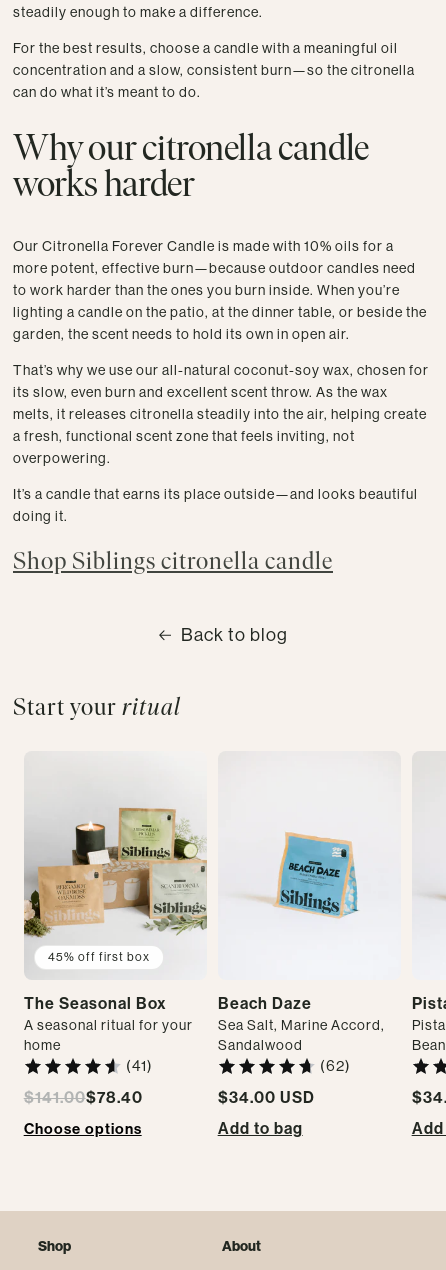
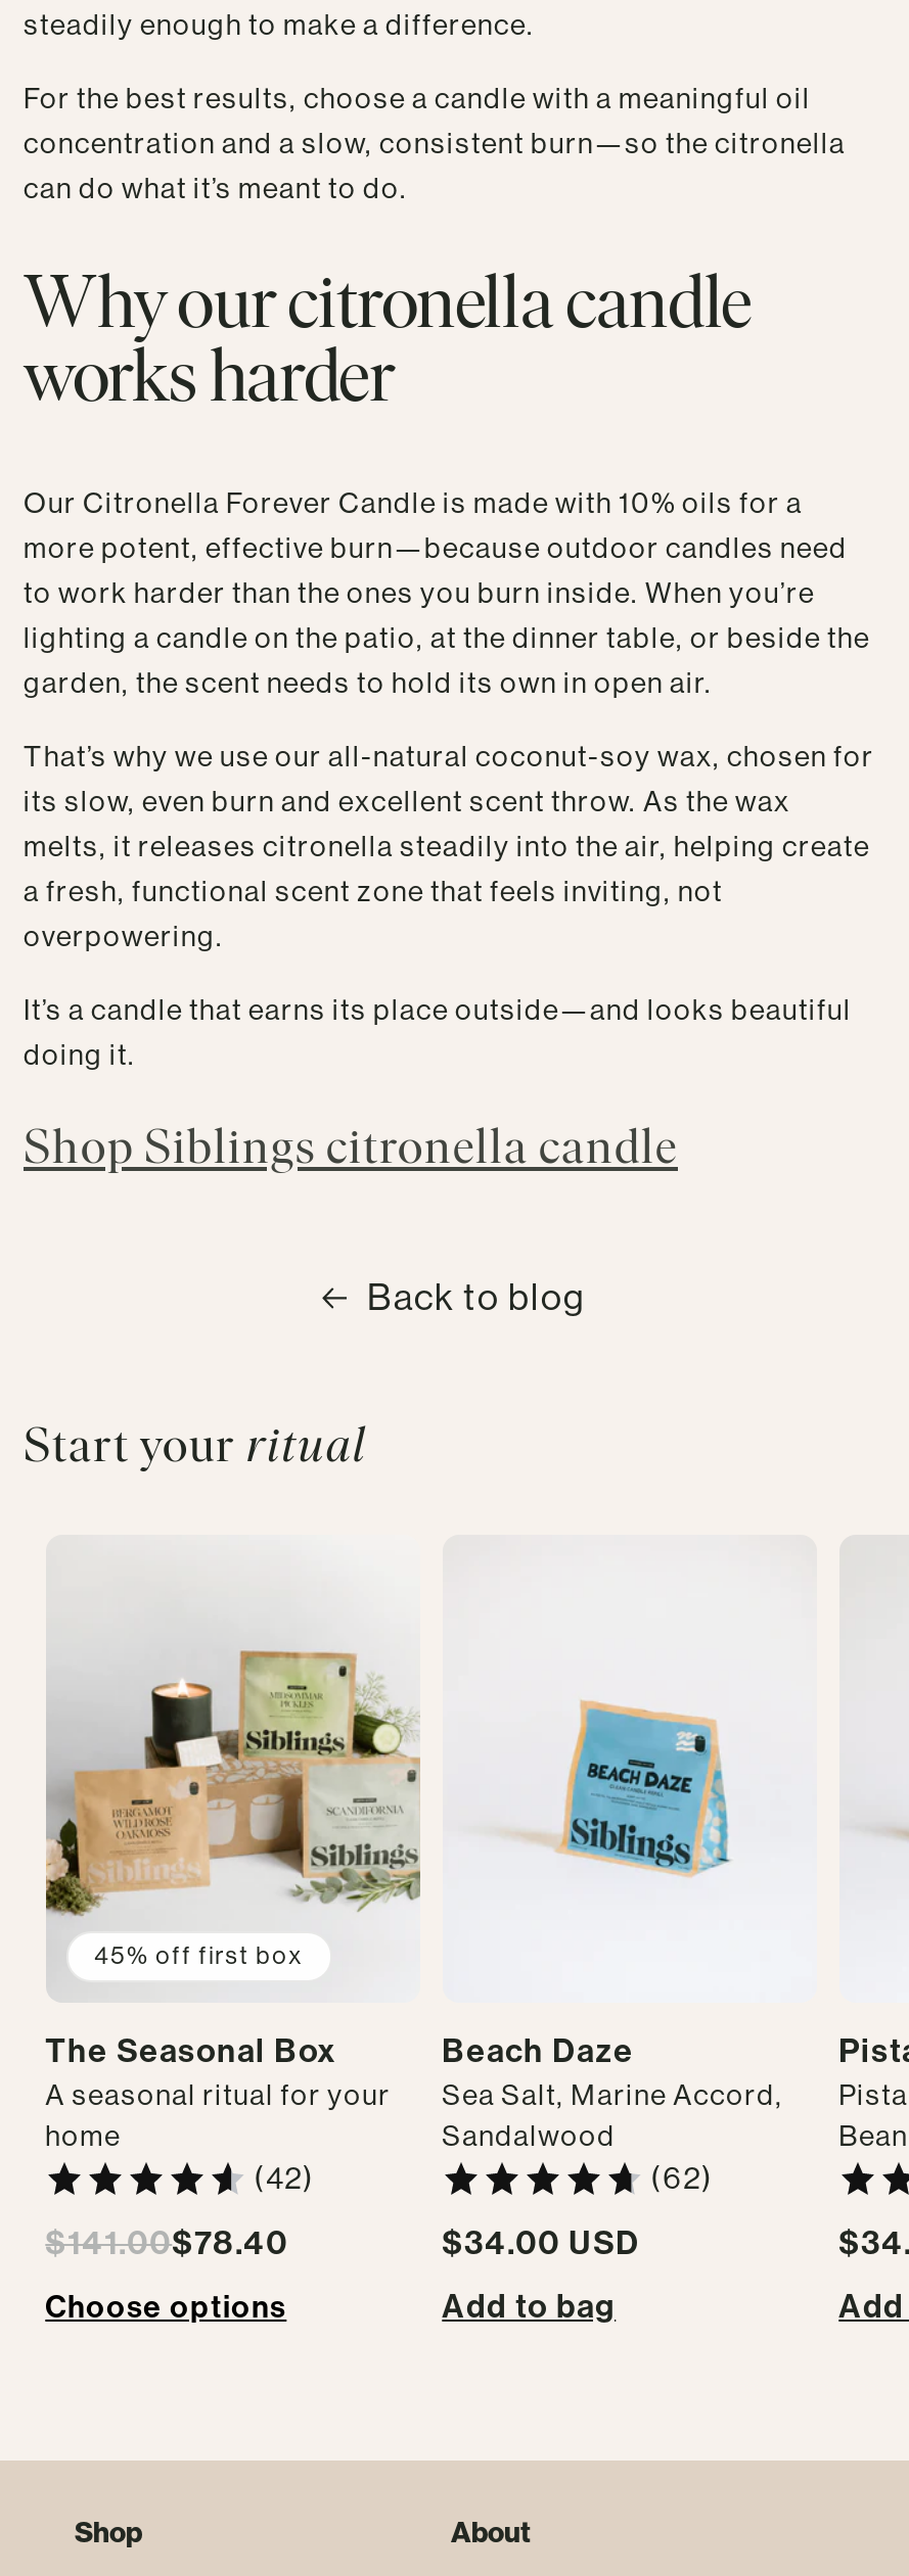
[126,1057,153,1074] (41) -> [254,2160,315,2195] (42)

